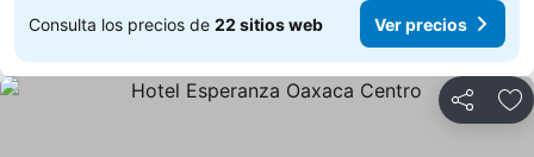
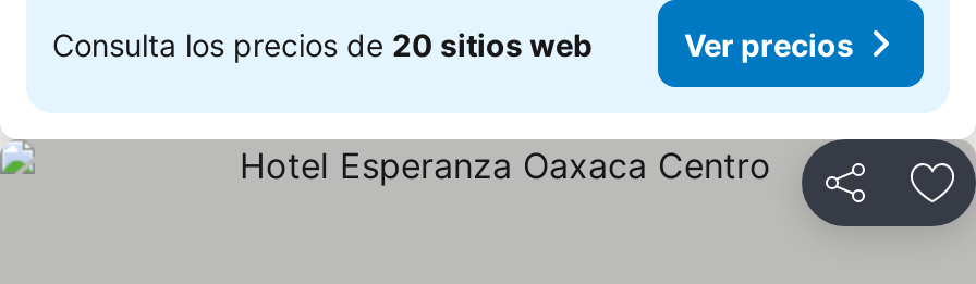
[29,14,323,34] Consulta los precios de 22 sitios web -> [52,25,593,62] Consulta los precios de 20 sitios web

